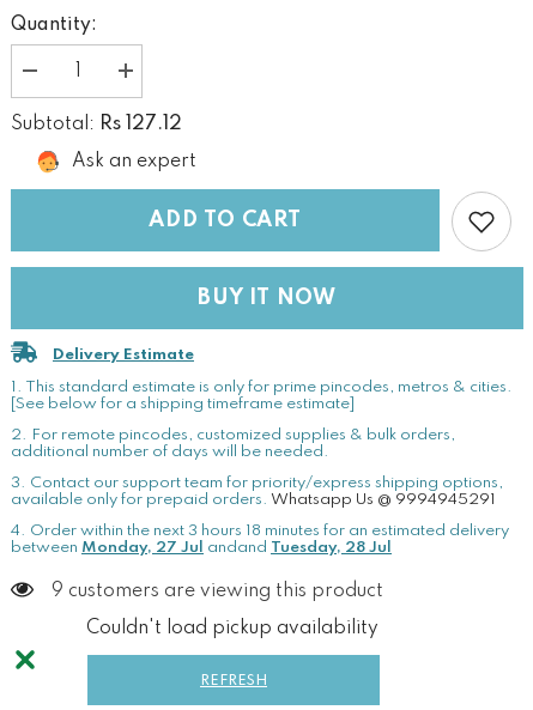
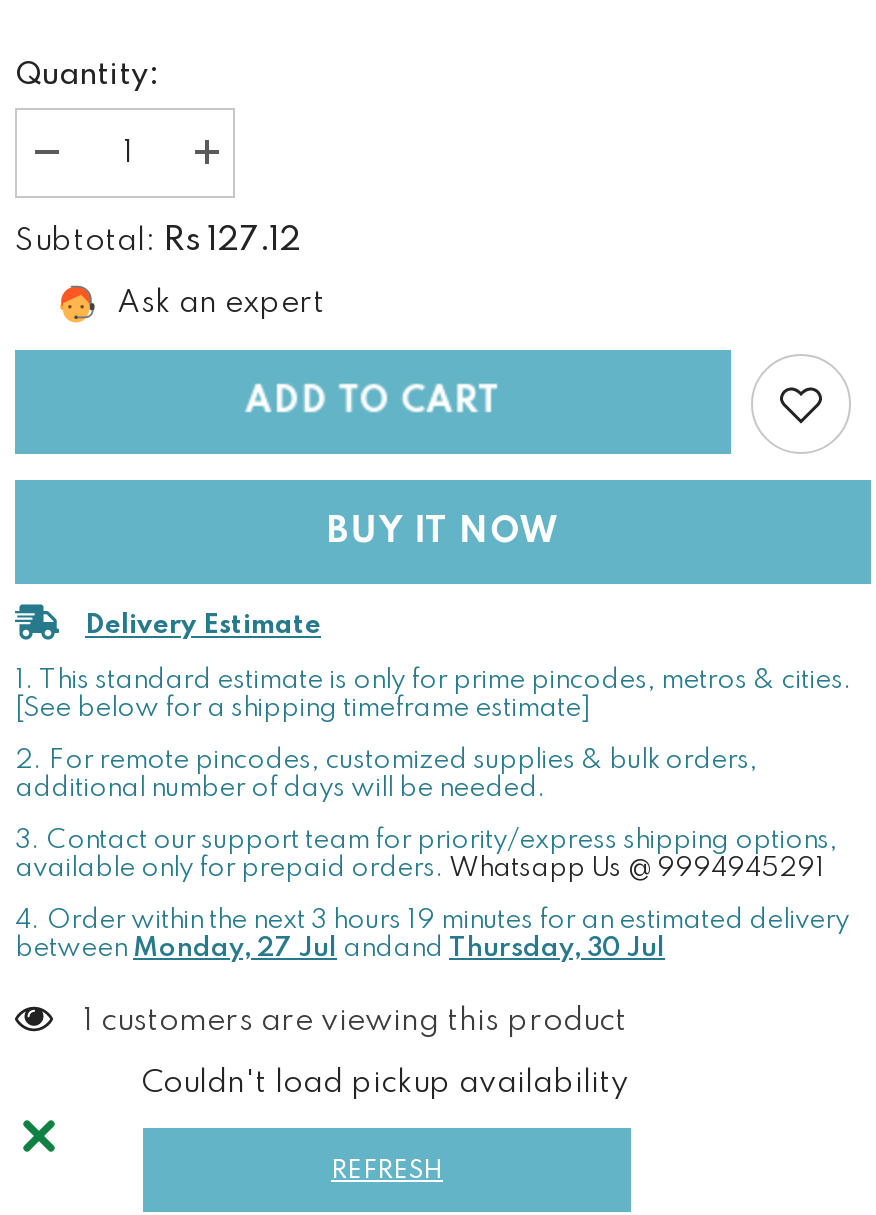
[11,523,509,539] 4. Order within the next 3 hours 18 minutes for an estimated delivery -> [15,908,849,934] 4. Order within the next 3 hours 19 minutes for an estimated delivery
[11,540,392,555] between Monday, 27 Jul andand Tuesday, 28 Jul -> [15,936,665,962] between Monday, 27 Jul andand Thursday, 30 Jul
[52,582,383,601] 9 customers are viewing this product -> [83,1006,627,1038] 1 customers are viewing this product

